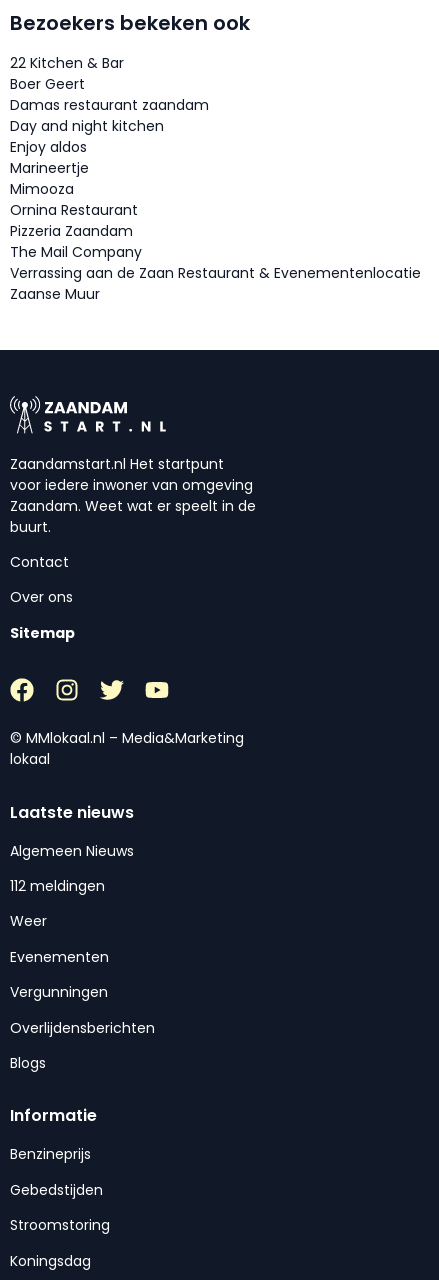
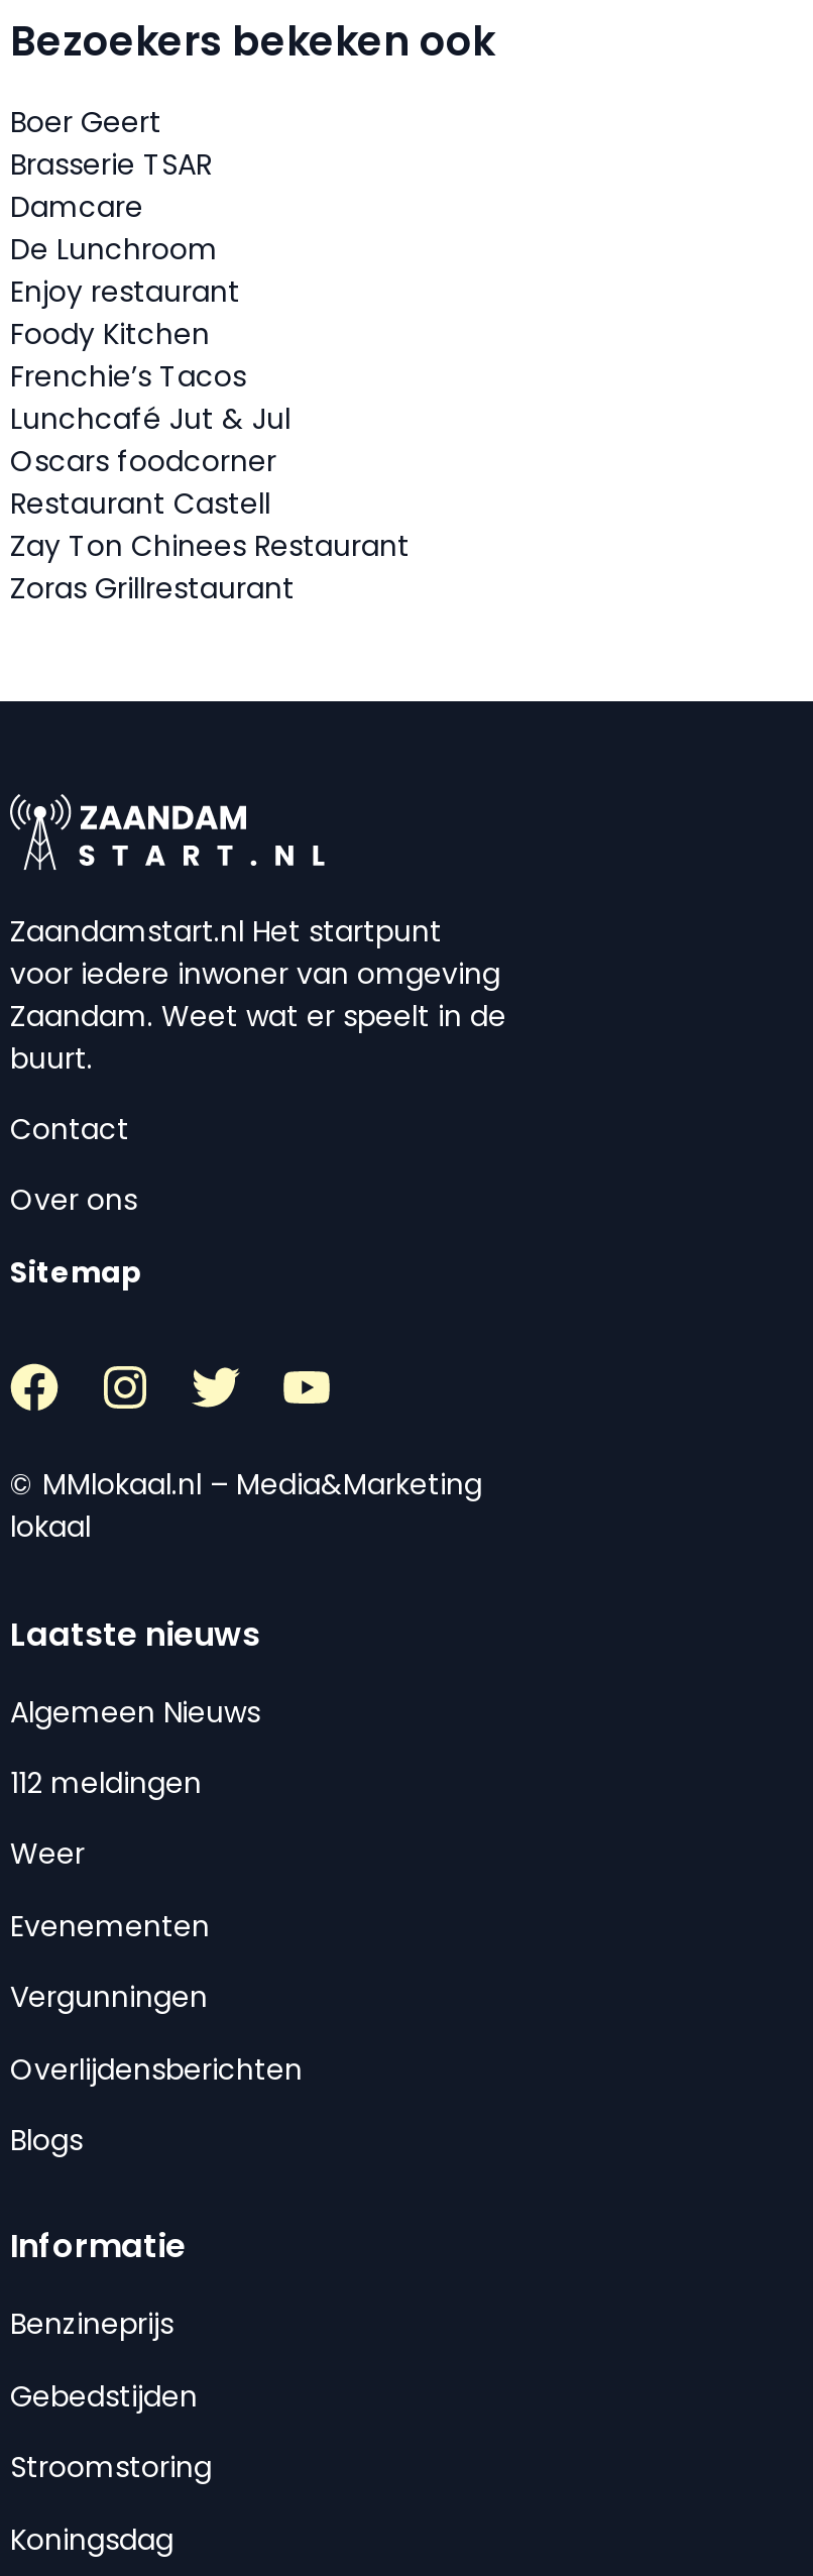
[10,53,124,73] 22 Kitchen & Bar -> none
moved [10,74,85,94] -> [10,102,161,142]: Boer Geert
[10,95,421,304] Damas restaurant zaandam | Day and night kitchen | Enjoy aldos | Marineertje | Mimooza | Ornina Restaurant | Pizzeria Zaandam | The Mail Company | Verrassing aan de Zaan Restaurant & Evenementenlocatie | Zaanse Muur -> [10,144,410,608] Brasserie TSAR | Damcare | De Lunchroom | Enjoy restaurant | Foody Kitchen | Frenchie’s Tacos | Lunchcafé Jut & Jul | Oscars foodcorner | Restaurant Castell | Zay Ton Chinees Restaurant | Zoras Grillrestaurant

